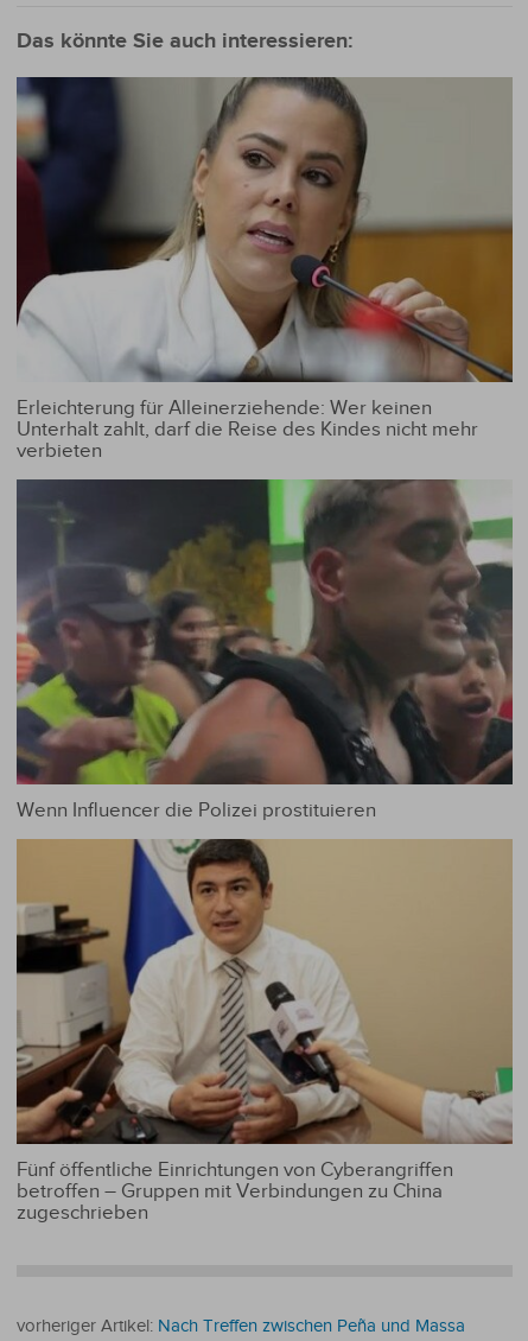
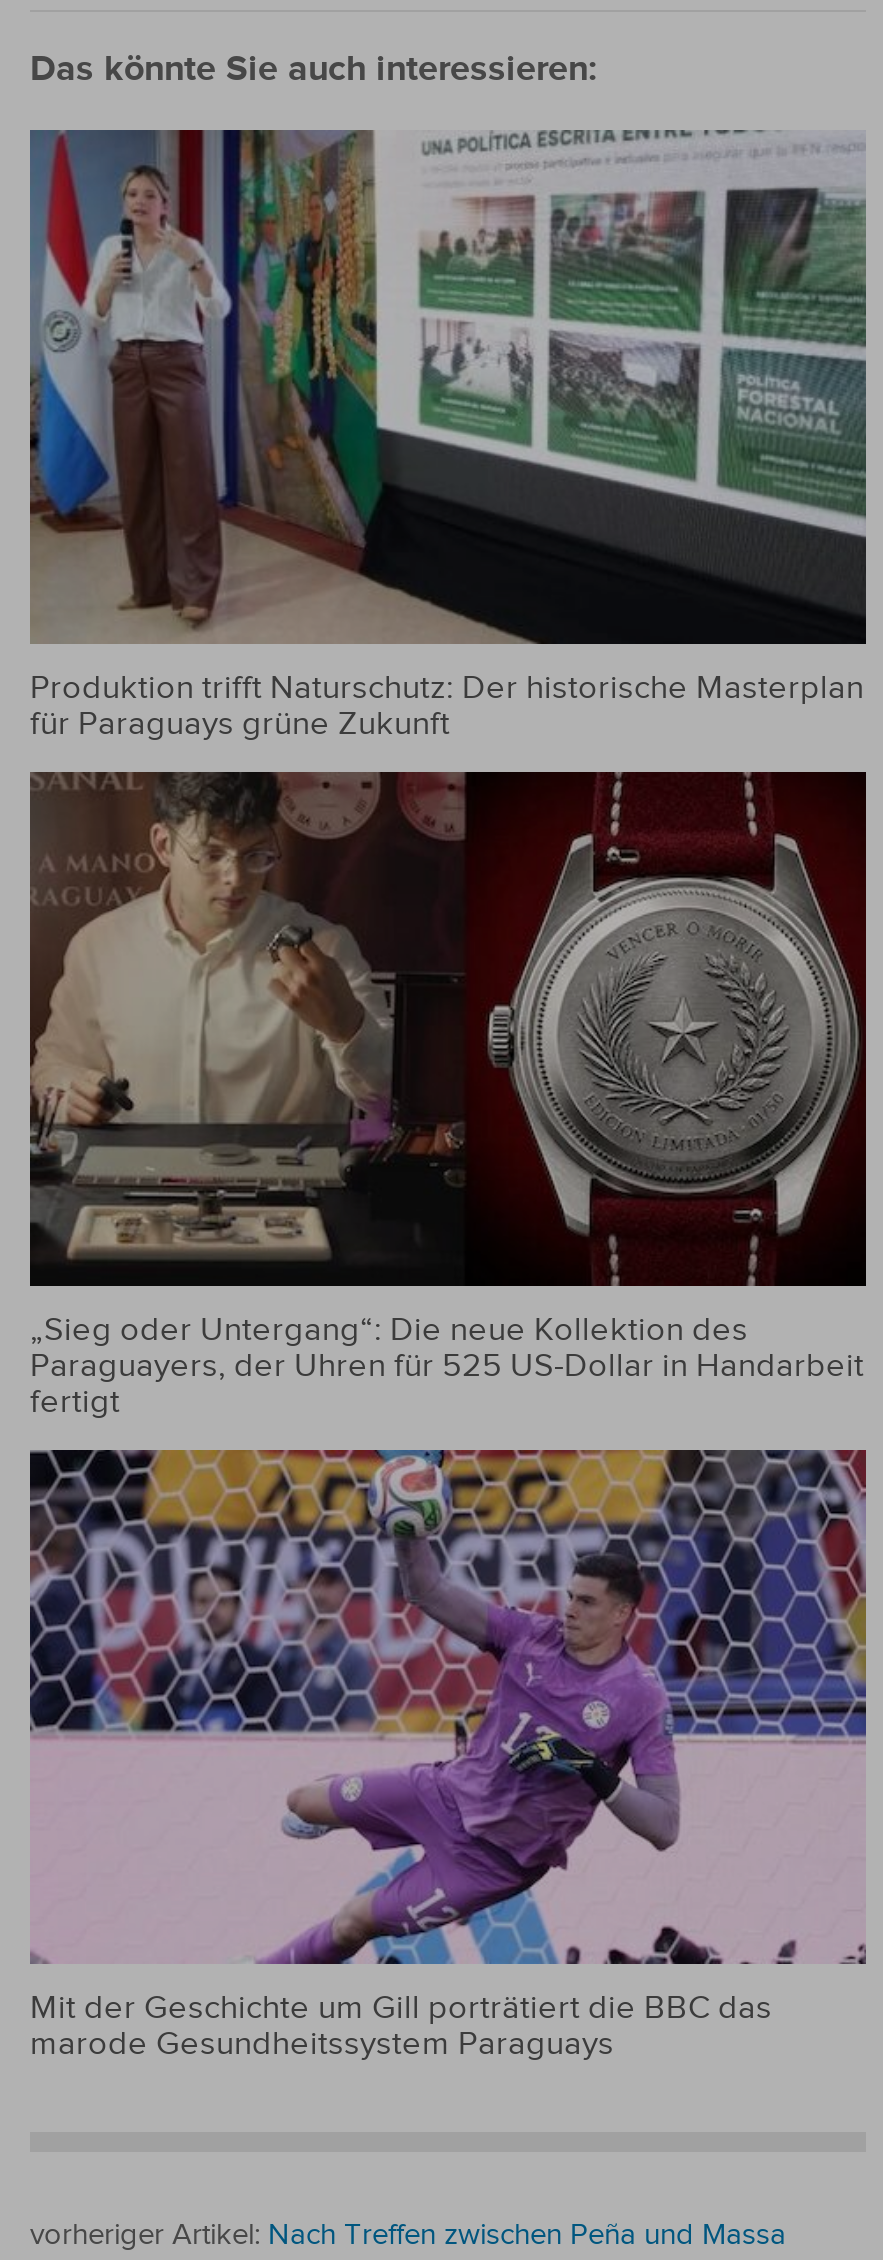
[15,76,514,463] [image] | Erleichterung für Alleinerziehende: Wer keinen | Unterhalt zahlt, darf die Reise des Kindes nicht mehr | verbieten -> [28,128,868,744] [image] | Produktion trifft Naturschutz: Der historische Masterplan | für Paraguays grüne Zukunft
[15,458,514,823] [image] | Wenn Influencer die Polizei prostituieren -> [28,770,868,1422] [image] | „Sieg oder Untergang“: Die neue Kollektion des | Paraguayers, der Uhren für 525 US-Dollar in Handarbeit | fertigt
[15,838,514,1225] [image] | Fünf öffentliche Einrichtungen von Cyberangriffen | betroffen – Gruppen mit Verbindungen zu China | zugeschrieben -> [28,1414,868,2064] [image] | Mit der Geschichte um Gill porträtiert die BBC das | marode Gesundheitssystem Paraguays

